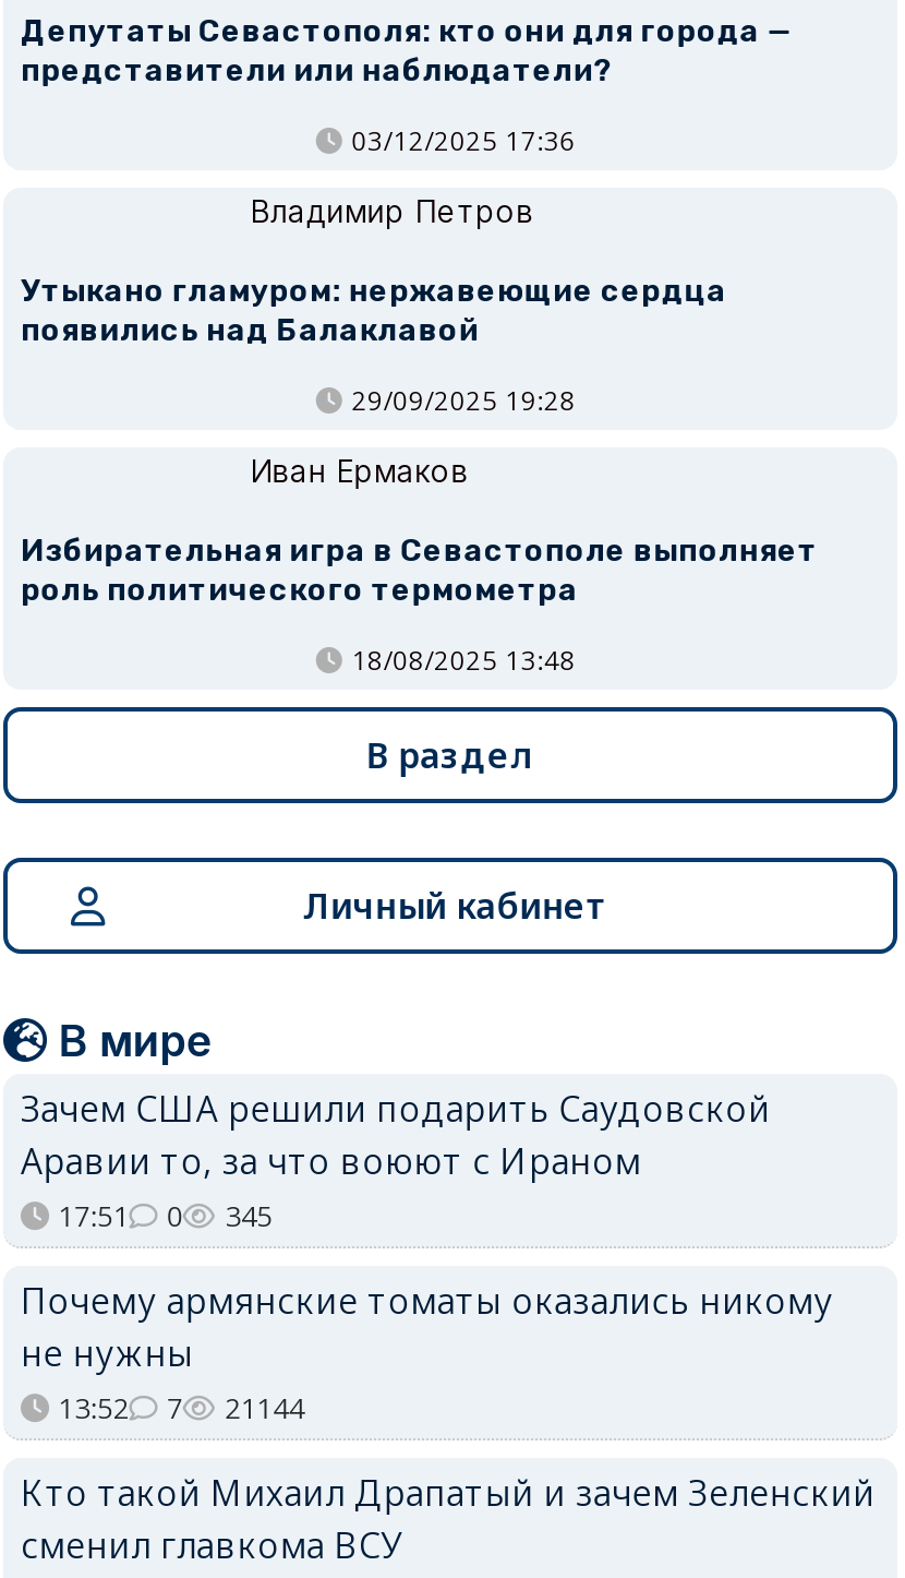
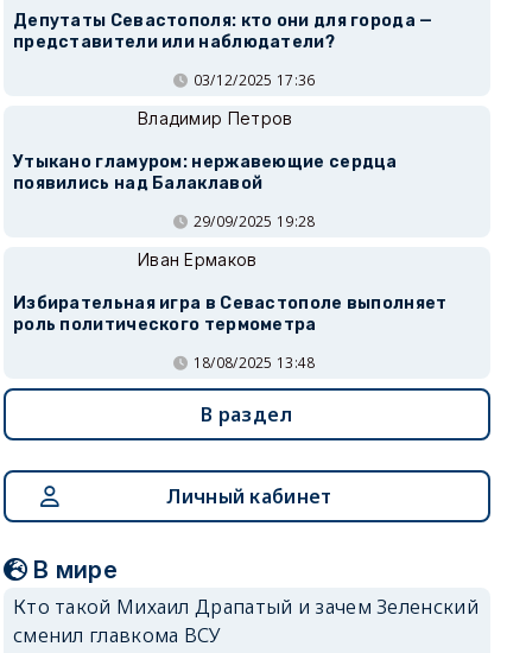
[21,1085,834,1427] Зачем США решили подарить Саудовской | Аравии то, за что воюют с Ираном | 17:51 | 0 | 345 | Почему армянские томаты оказались никому | не нужны | 13:52 | 7 | 21144 -> none

